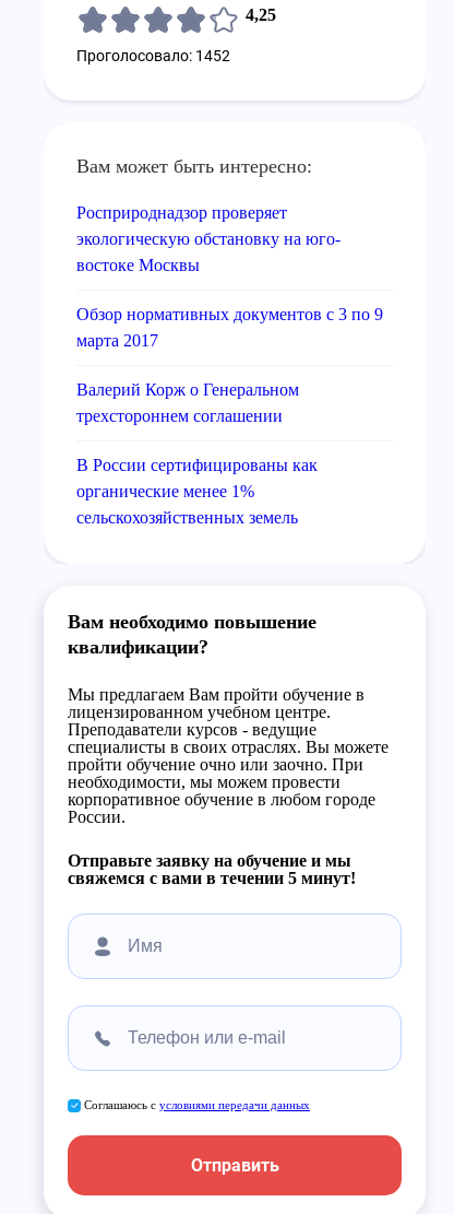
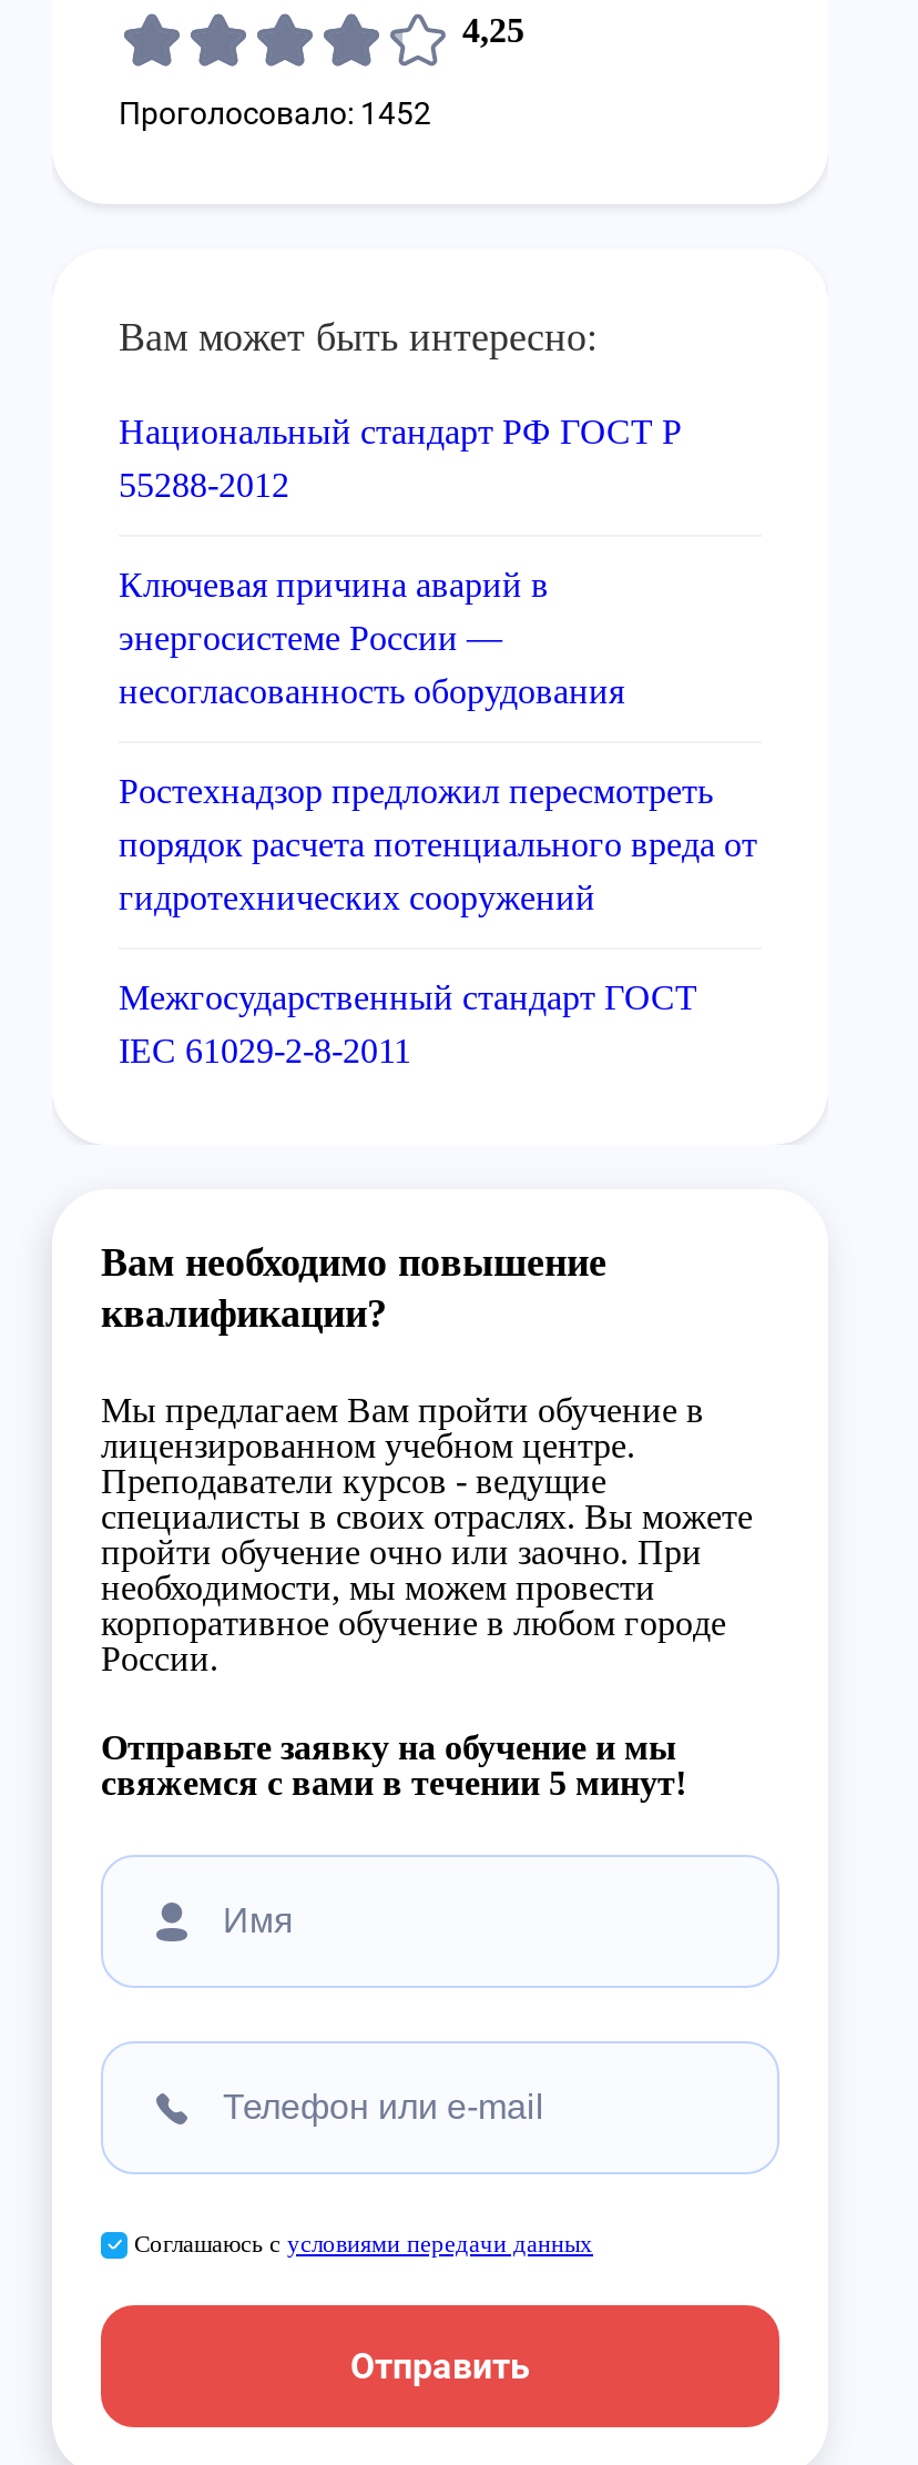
[76,203,340,274] Росприроднадзор проверяет | экологическую обстановку на юго- | востоке Москвы -> [119,413,682,504] Национальный стандарт РФ ГОСТ Р | 55288-2012
[76,305,383,350] Обзор нормативных документов с 3 по 9 | марта 2017 -> [119,566,624,710] Ключевая причина аварий в | энергосистеме России — | несогласованность оборудования
[76,380,299,425] Валерий Корж о Генеральном | трехстороннем соглашении -> [119,772,757,916] Ростехнадзор предложил пересмотреть | порядок расчета потенциального вреда от | гидротехнических сооружений
[76,456,318,527] В России сертифицированы как | органические менее 1% | сельскохозяйственных земель -> [119,978,697,1069] Межгосударственный стандарт ГОСТ | IEC 61029-2-8-2011

